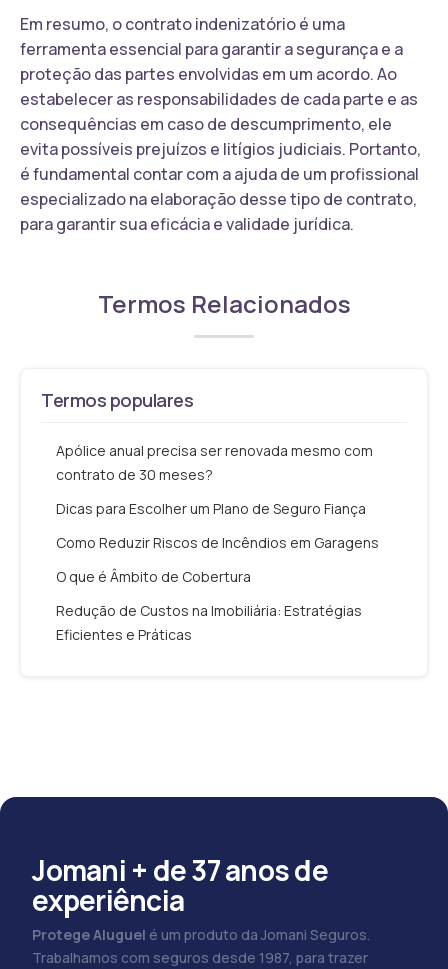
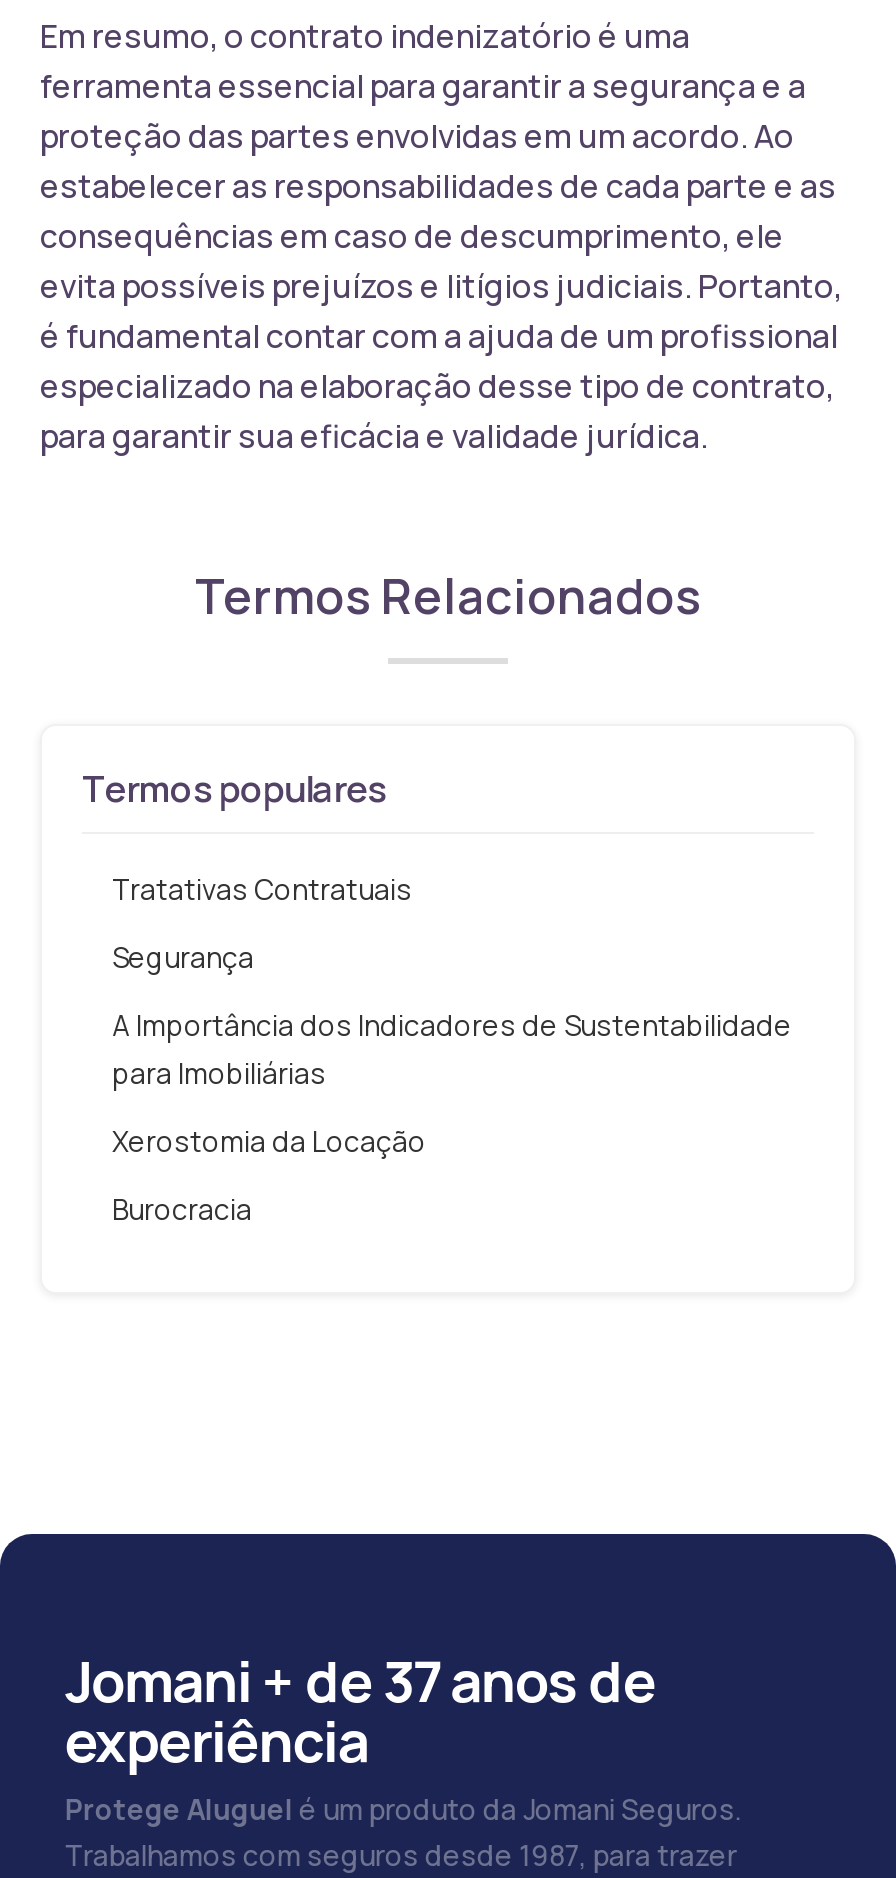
[56,441,373,484] Apólice anual precisa ser renovada mesmo com | contrato de 30 meses? -> [112,869,412,907] Tratativas Contratuais
[56,499,366,518] Dicas para Escolher um Plano de Seguro Fiança -> [112,937,254,975] Segurança
[56,533,379,552] Como Reduzir Riscos de Incêndios em Garagens -> [112,1005,792,1091] A Importância dos Indicadores de Sustentabilidade | para Imobiliárias
[56,567,251,586] O que é Âmbito de Cobertura -> [112,1121,426,1159] Xerostomia da Locação
[56,601,362,644] Redução de Custos na Imobiliária: Estratégias | Eficientes e Práticas -> [112,1189,252,1227] Burocracia

